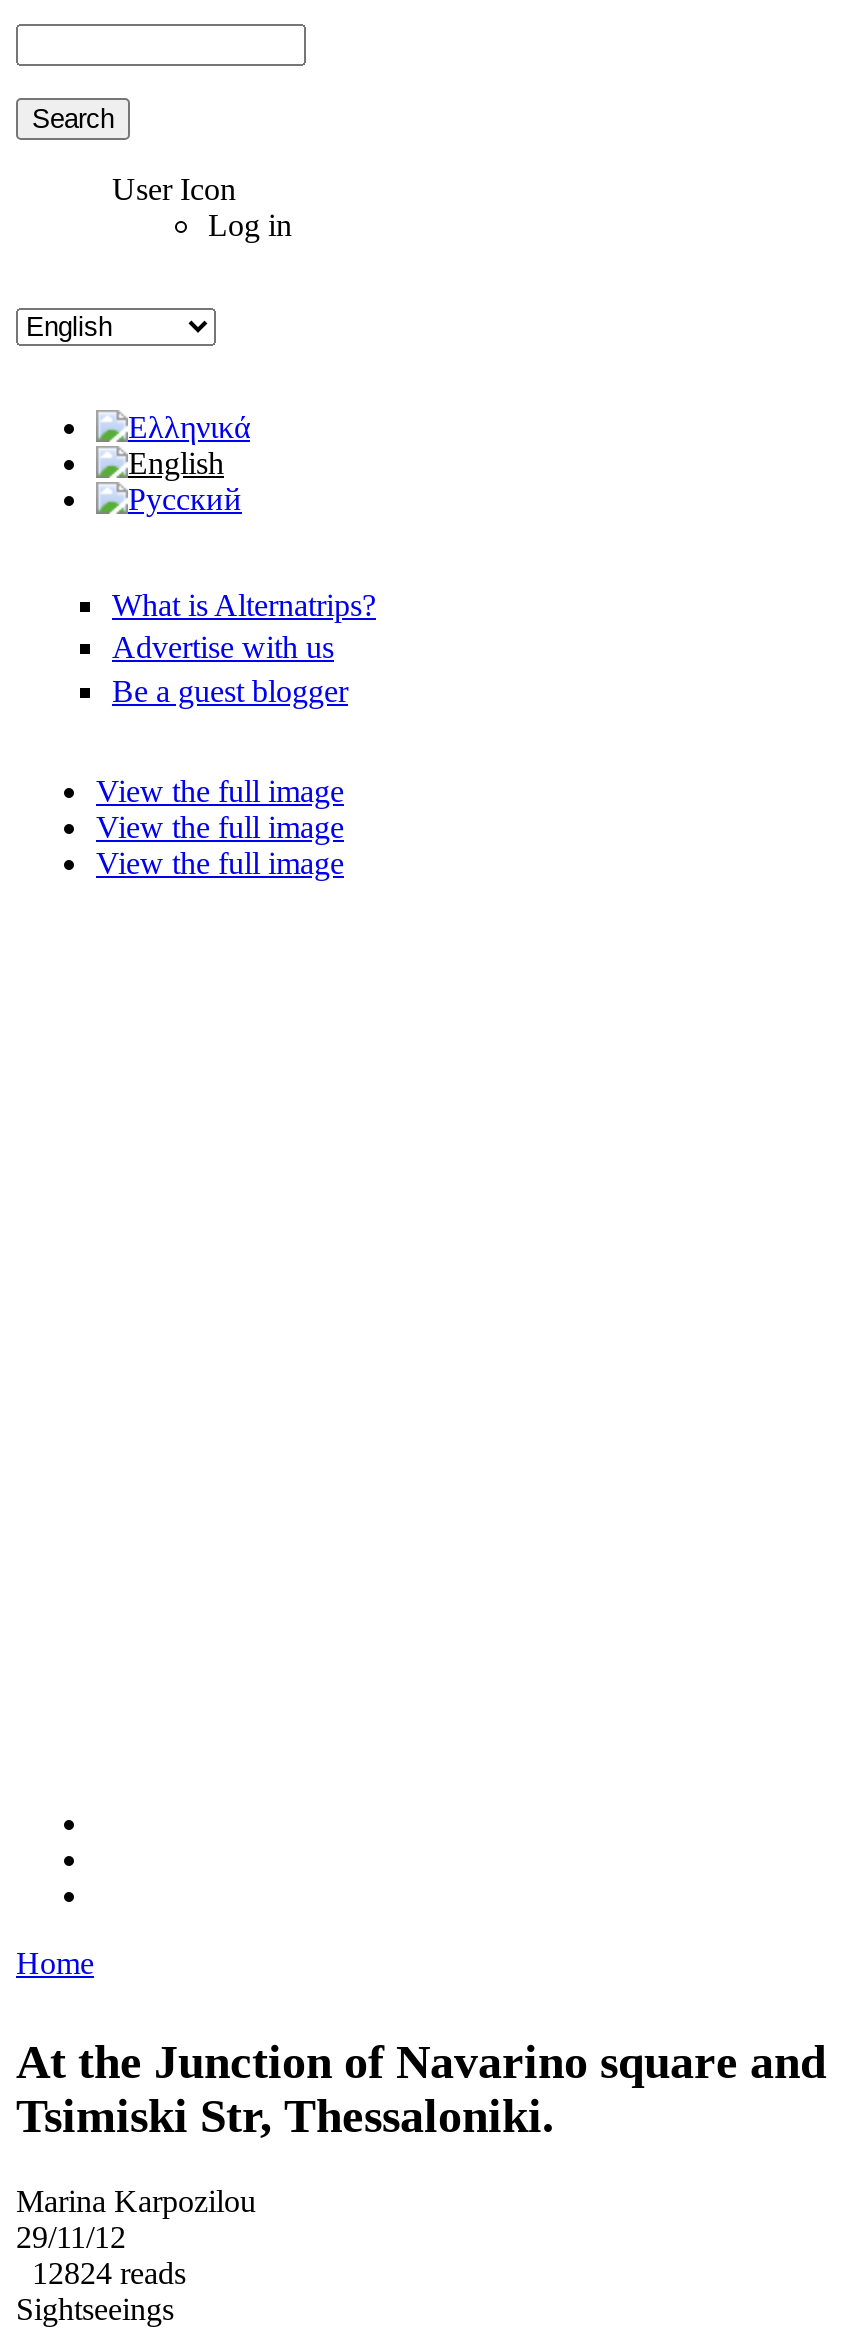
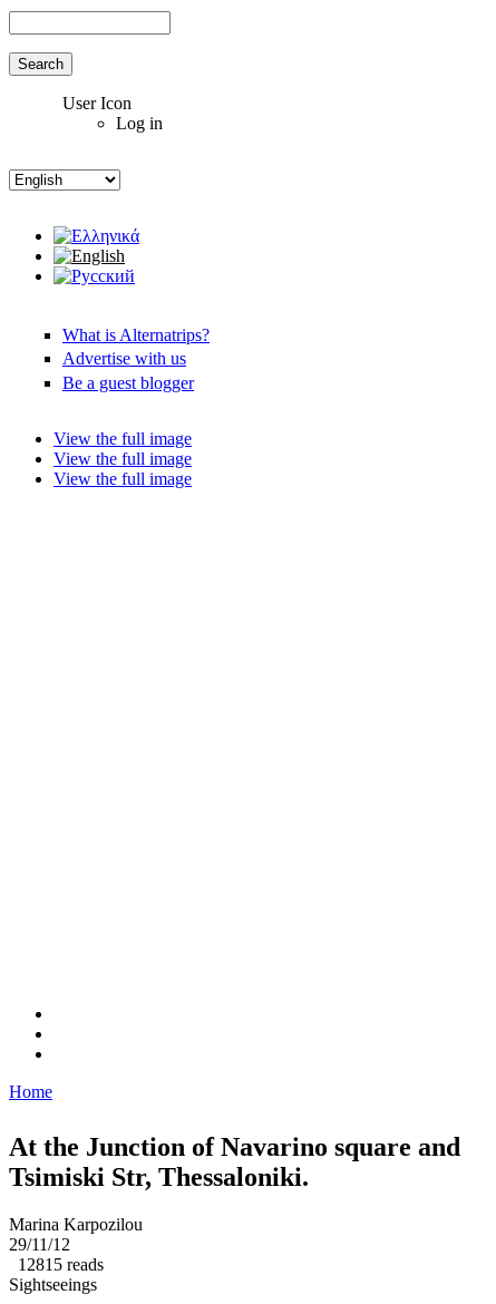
[32,2257,186,2291] 12824 reads -> [18,1255,104,1274] 12815 reads

